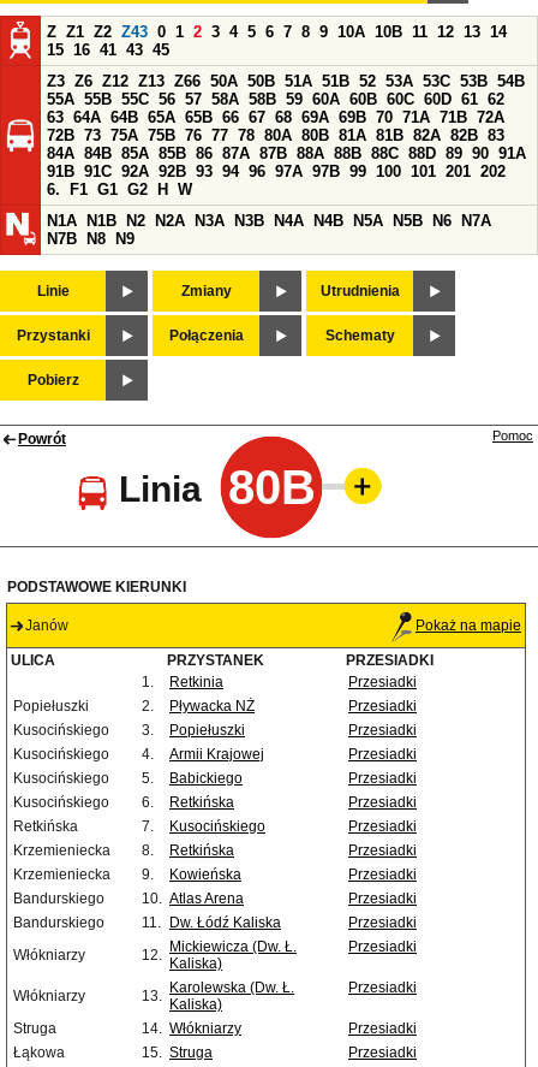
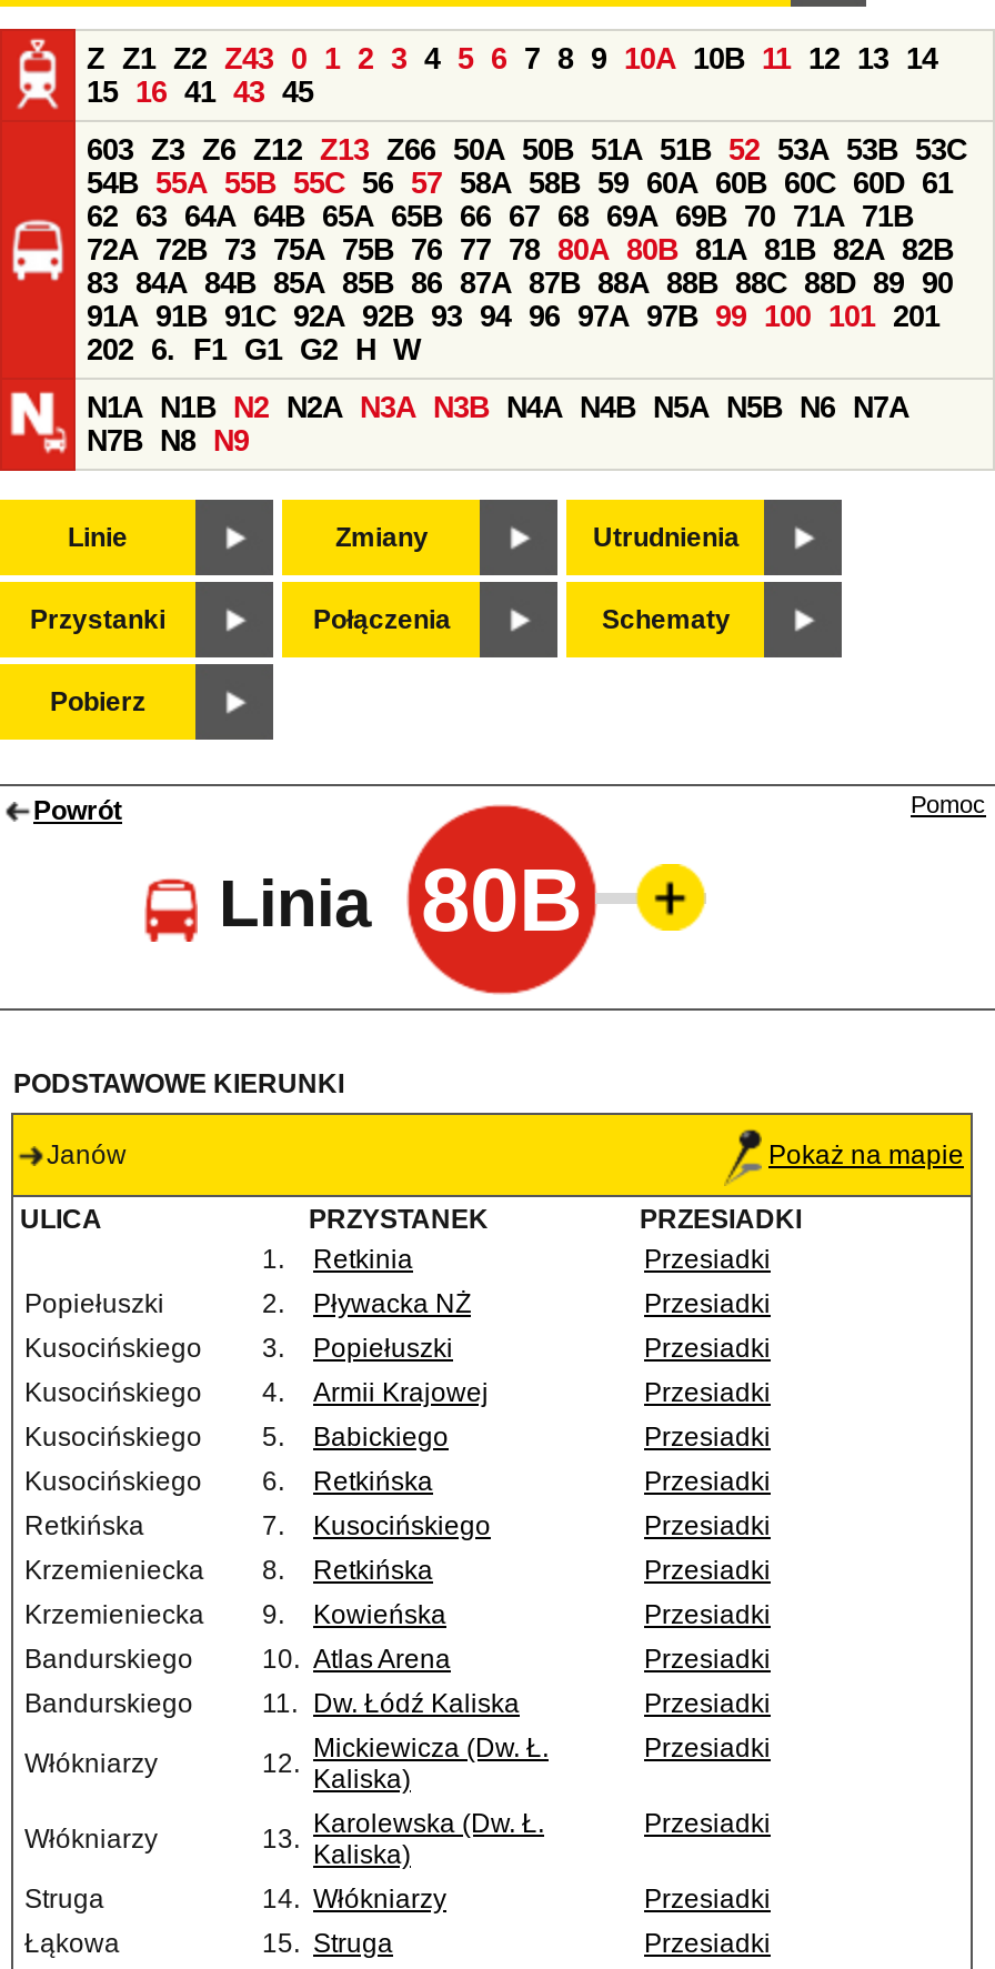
[47,72,526,198] Z3 Z6 Z12 Z13 Z66 50A 50B 51A 51B 52 53A 53C 53B 54B | 55A 55B 55C 56 57 58A 58B 59 60A 60B 60C 60D 61 62 | 63 64A 64B 65A 65B 66 67 68 69A 69B 70 71A 71B 72A | 72B 73 75A 75B 76 77 78 80A 80B 81A 81B 82A 82B 83 | 84A 84B 85A 85B 86 87A 87B 88A 88B 88C 88D 89 90 91A | 91B 91C 92A 92B 93 94 96 97A 97B 99 100 101 201 202 | 6. F1 G1 G2 H W -> [87,133,966,366] 603 Z3 Z6 Z12 Z13 Z66 50A 50B 51A 51B 52 53A 53B 53C | 54B 55A 55B 55C 56 57 58A 58B 59 60A 60B 60C 60D 61 | 62 63 64A 64B 65A 65B 66 67 68 69A 69B 70 71A 71B | 72A 72B 73 75A 75B 76 77 78 80A 80B 81A 81B 82A 82B | 83 84A 84B 85A 85B 86 87A 87B 88A 88B 88C 88D 89 90 | 91A 91B 91C 92A 92B 93 94 96 97A 97B 99 100 101 201 | 202 6. F1 G1 G2 H W

